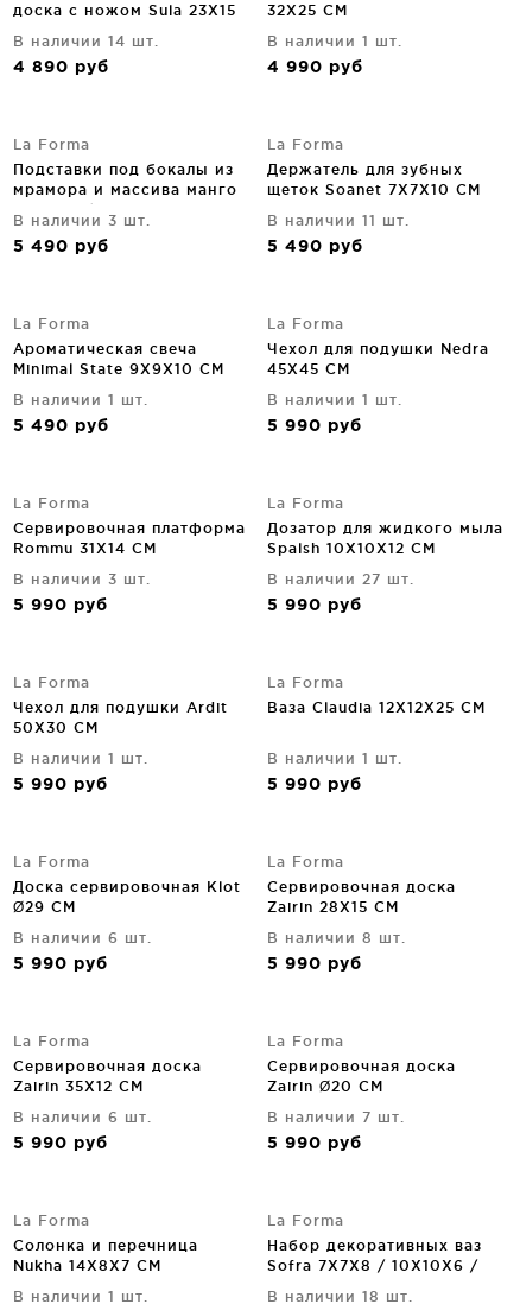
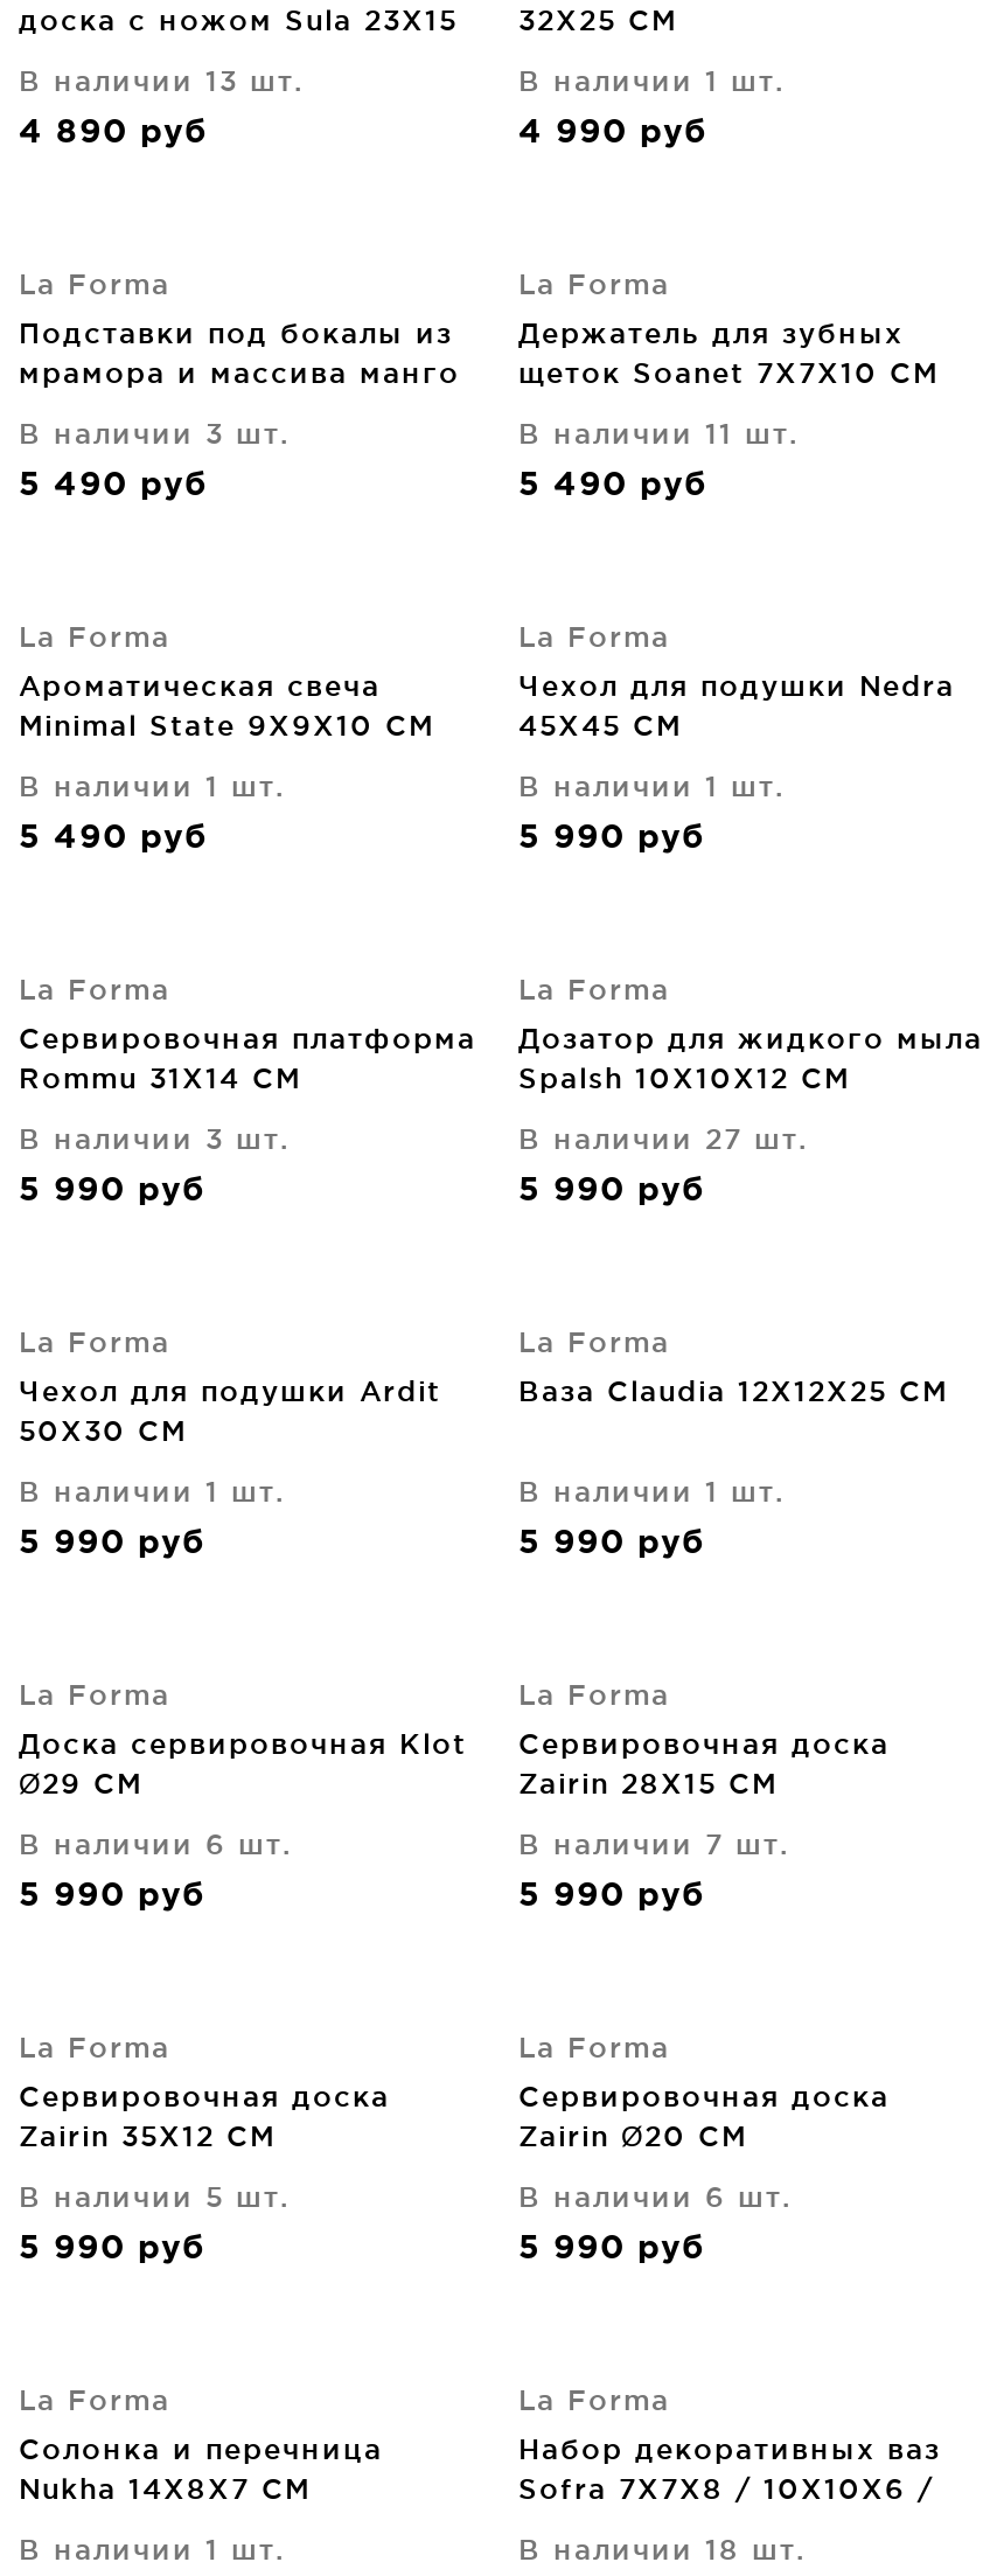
[13,33,159,49] В наличии 14 шт. -> [19,65,304,96] В наличии 13 шт.
[267,930,406,945] В наличии 8 шт. -> [518,1829,789,1859] В наличии 7 шт.
[13,1109,152,1125] В наличии 6 шт. -> [19,2181,290,2212] В наличии 5 шт.
[267,1109,405,1125] В наличии 7 шт. -> [518,2181,792,2212] В наличии 6 шт.

